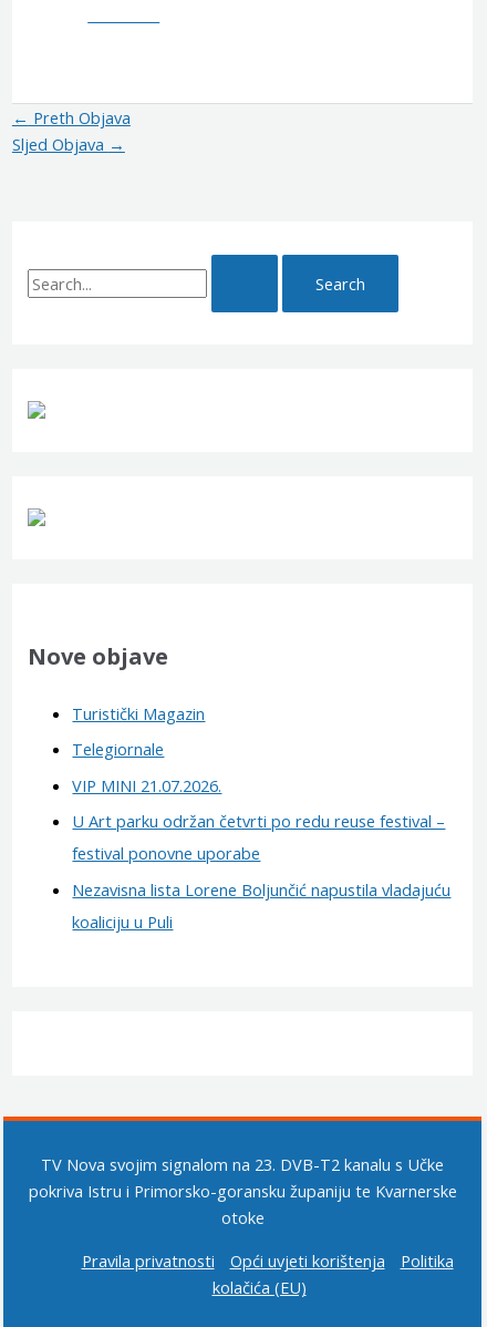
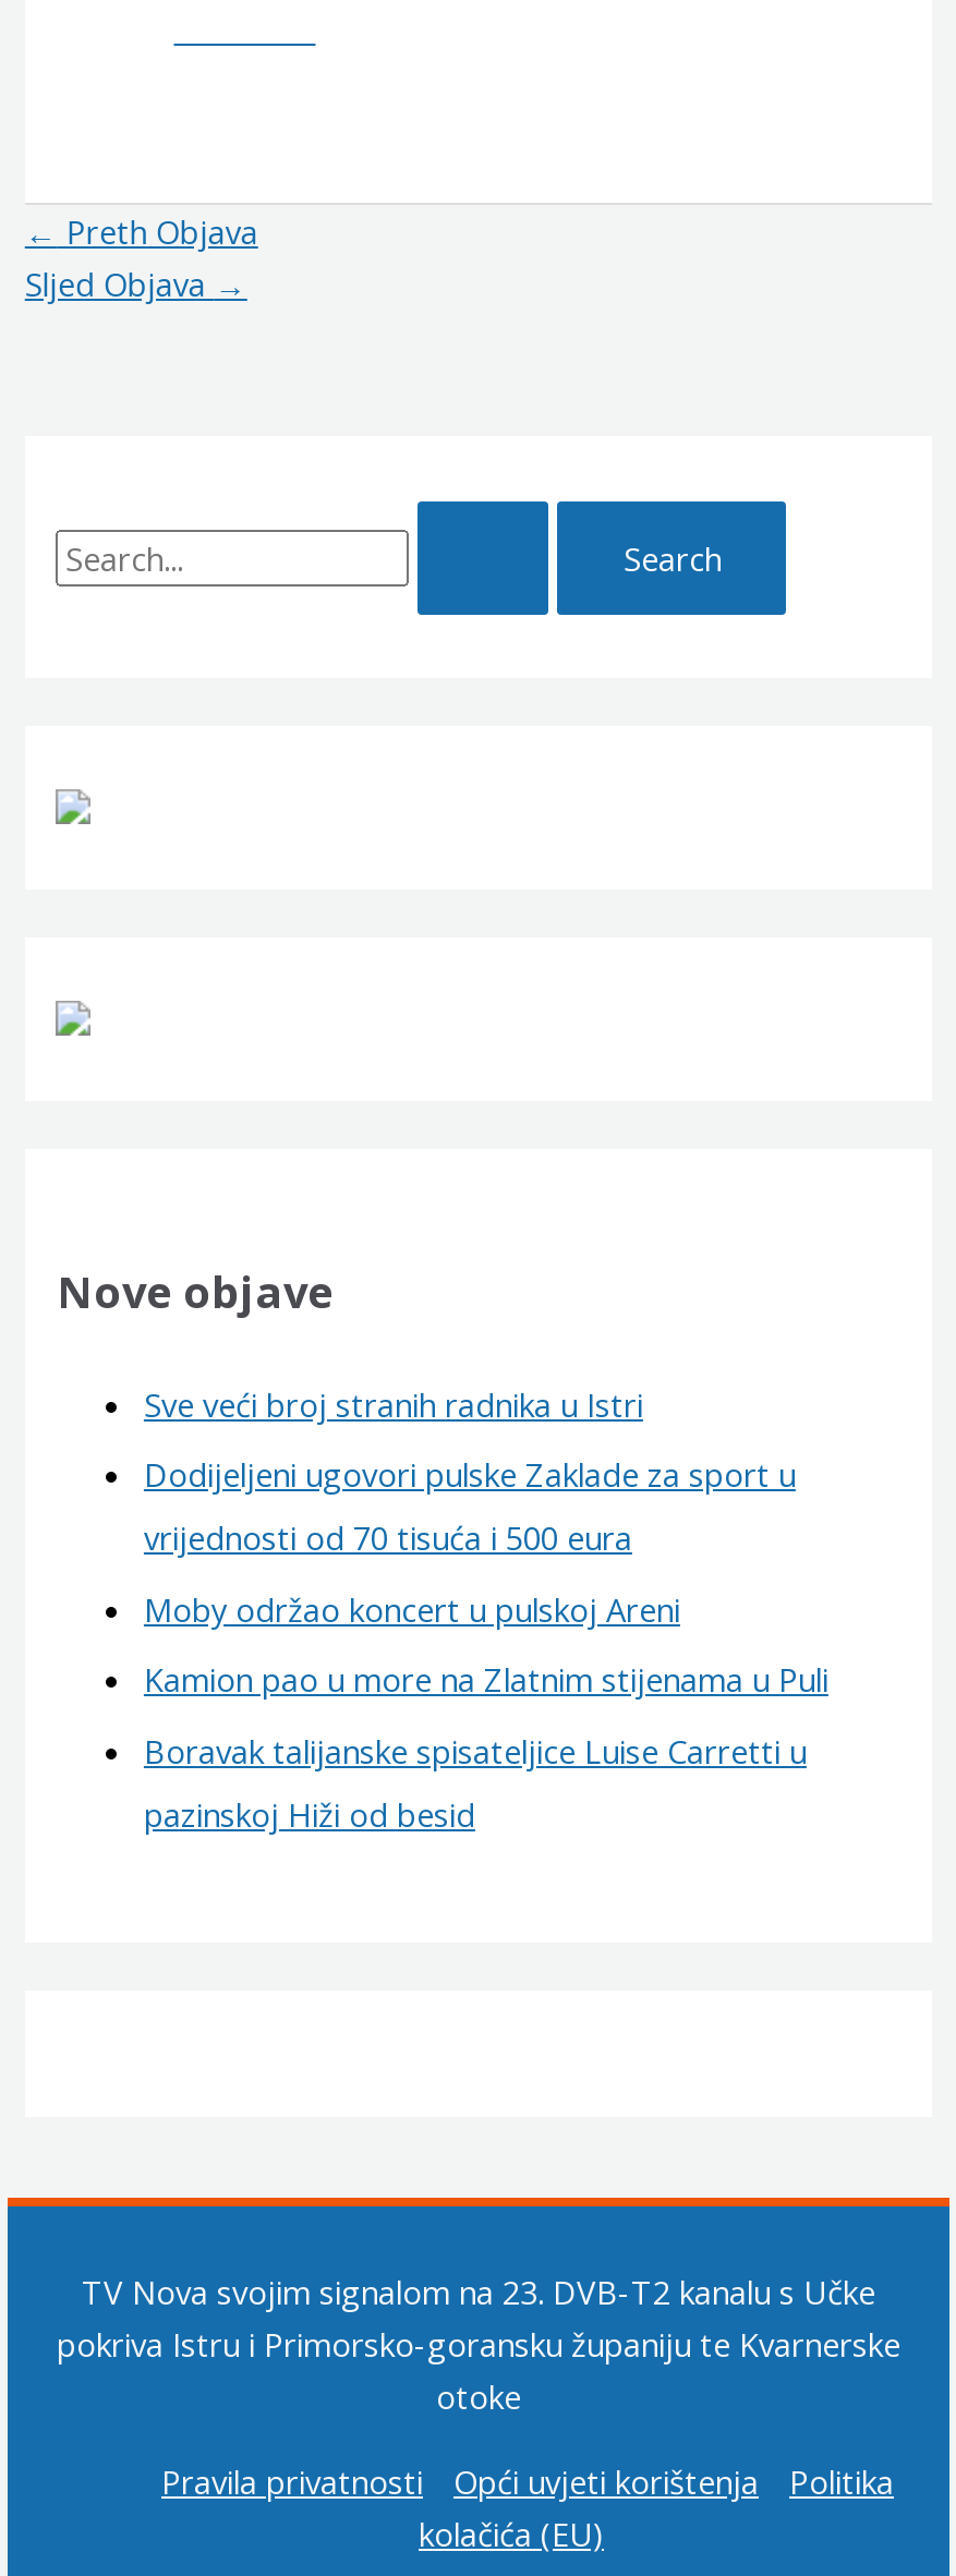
[72,702,205,724] Turistički Magazin -> [144,1381,643,1425] Sve veći broj stranih radnika u Istri
[72,738,164,760] Telegiornale -> [144,1453,796,1559] Dodijeljeni ugovori pulske Zaklade za sport u | vrijednosti od 70 tisuća i 500 eura
[72,774,222,796] VIP MINI 21.07.2026. -> [144,1587,680,1630] Moby održao koncert u pulskoj Areni
[72,810,445,865] U Art parku održan četvrti po redu reuse festival – | festival ponovne uporabe -> [144,1658,828,1702] Kamion pao u more na Zlatnim stijenama u Puli
[72,879,451,933] Nezavisna lista Lorene Boljunčić napustila vladajuću | koaliciju u Puli -> [144,1729,807,1836] Boravak talijanske spisateljice Luise Carretti u | pazinskoj Hiži od besid

